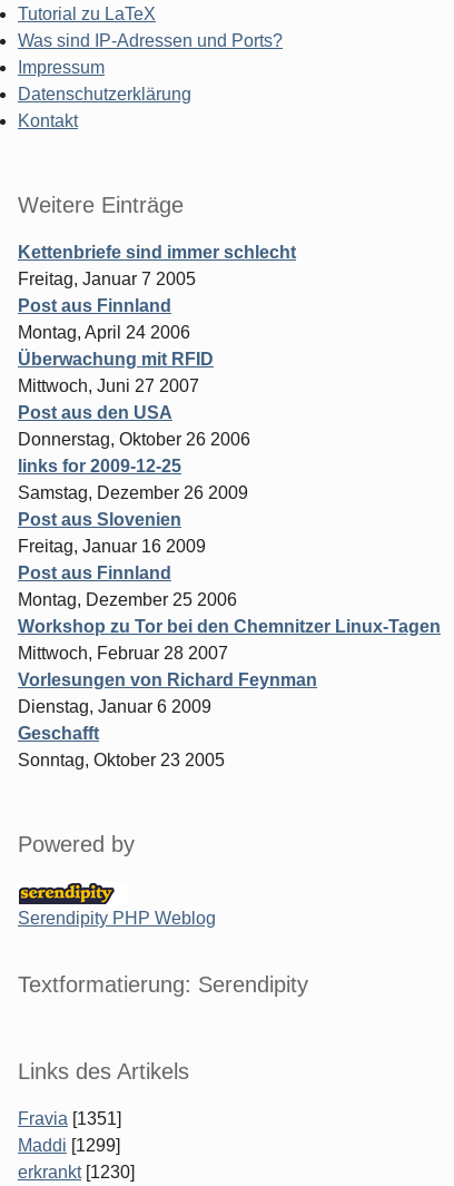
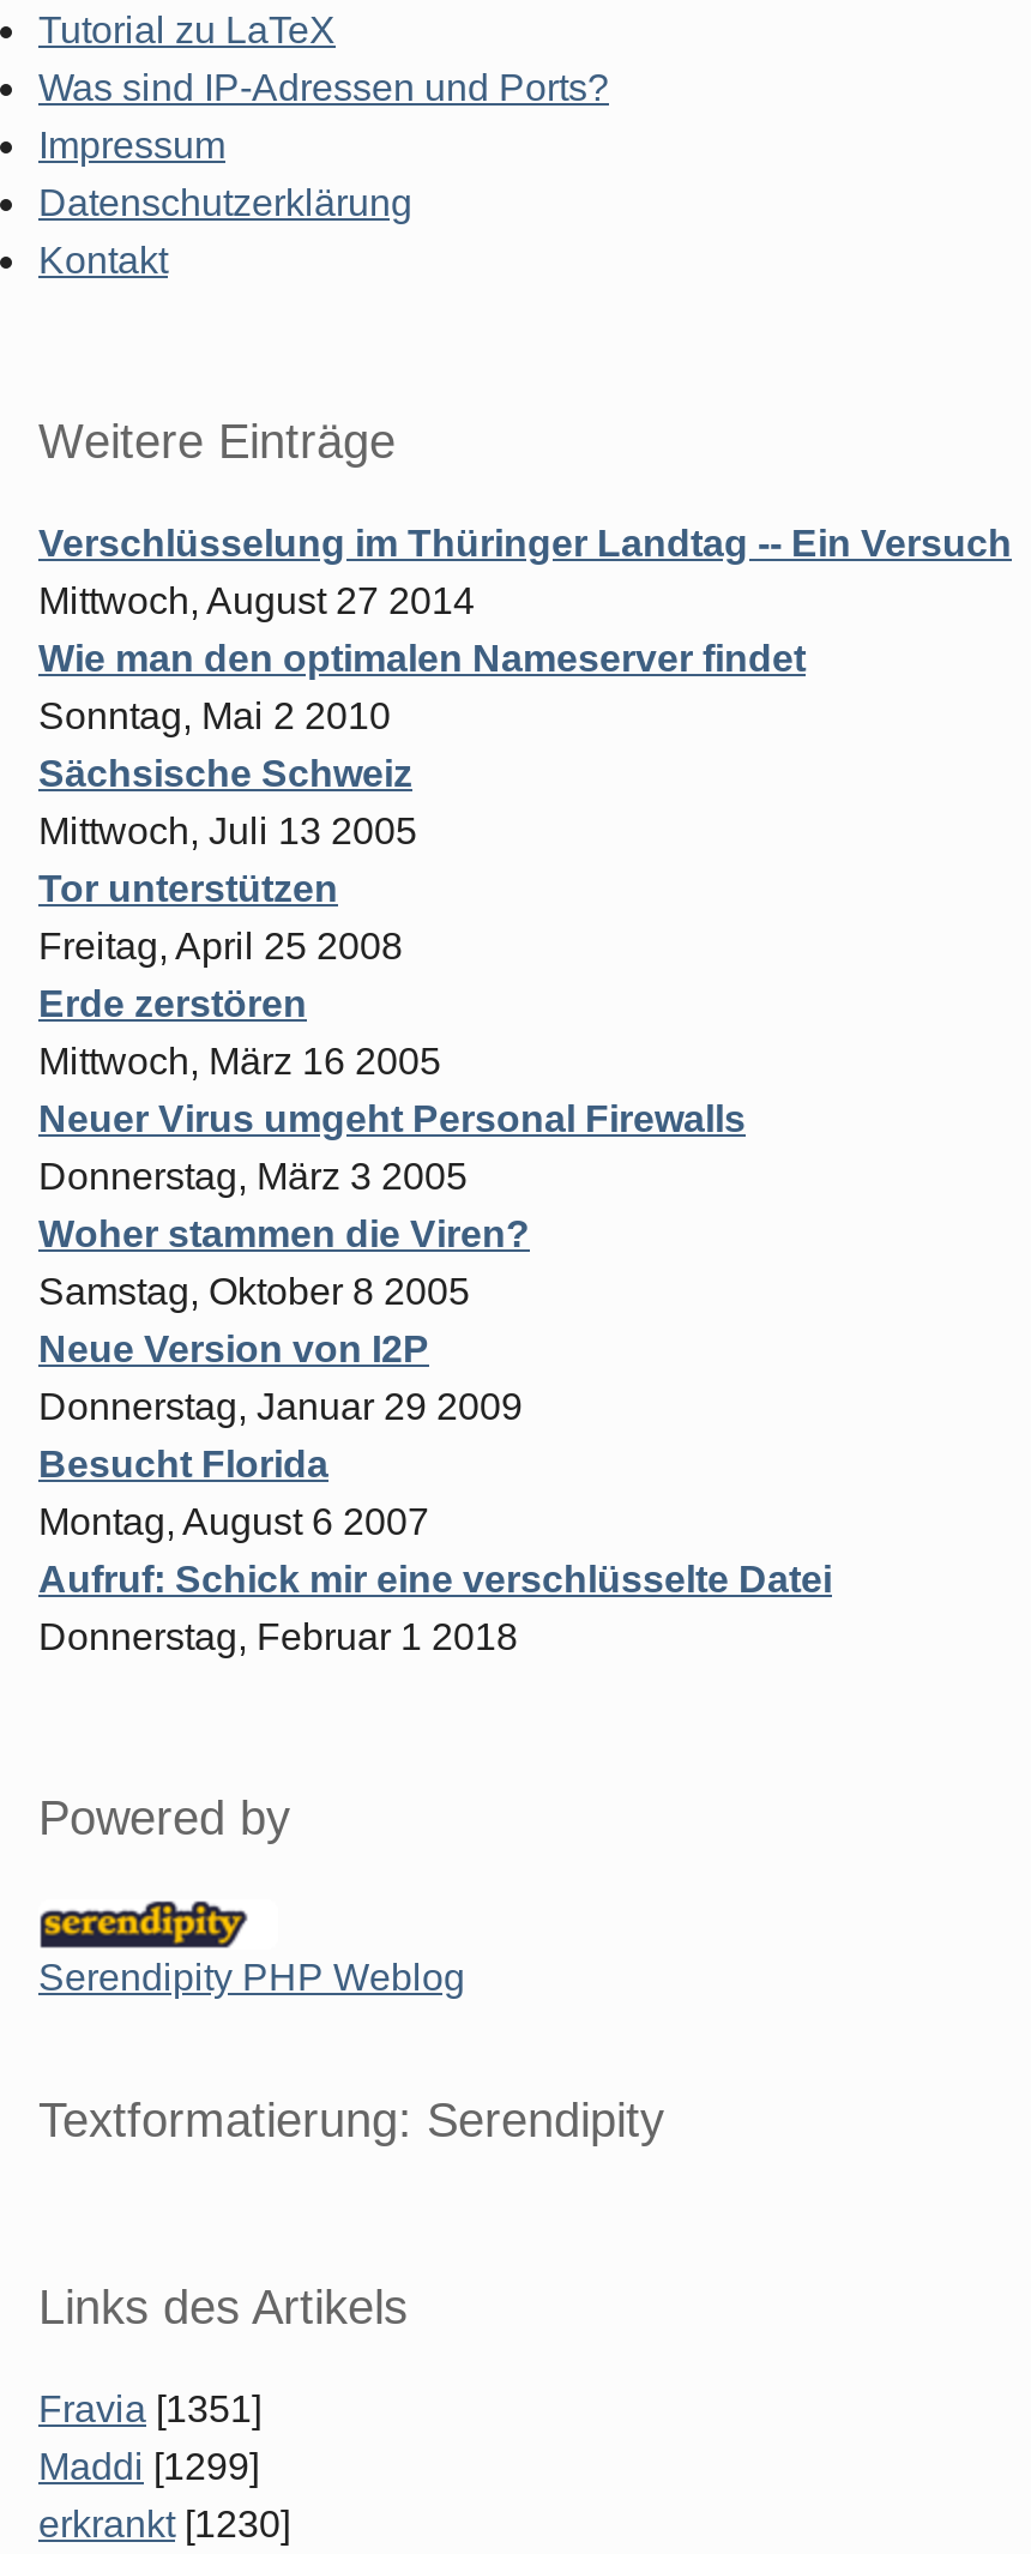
[18,243,441,770] Kettenbriefe sind immer schlecht | Freitag, Januar 7 2005 | Post aus Finnland | Montag, April 24 2006 | Überwachung mit RFID | Mittwoch, Juni 27 2007 | Post aus den USA | Donnerstag, Oktober 26 2006 | links for 2009-12-25 | Samstag, Dezember 26 2009 | Post aus Slovenien | Freitag, Januar 16 2009 | Post aus Finnland | Montag, Dezember 25 2006 | Workshop zu Tor bei den Chemnitzer Linux-Tagen | Mittwoch, Februar 28 2007 | Vorlesungen von Richard Feynman | Dienstag, Januar 6 2009 | Geschafft | Sonntag, Oktober 23 2005 -> [38,524,1012,1658] Verschlüsselung im Thüringer Landtag -- Ein Versuch | Mittwoch, August 27 2014 | Wie man den optimalen Nameserver findet | Sonntag, Mai 2 2010 | Sächsische Schweiz | Mittwoch, Juli 13 2005 | Tor unterstützen | Freitag, April 25 2008 | Erde zerstören | Mittwoch, März 16 2005 | Neuer Virus umgeht Personal Firewalls | Donnerstag, März 3 2005 | Woher stammen die Viren? | Samstag, Oktober 8 2005 | Neue Version von I2P | Donnerstag, Januar 29 2009 | Besucht Florida | Montag, August 6 2007 | Aufruf: Schick mir eine verschlüsselte Datei | Donnerstag, Februar 1 2018

